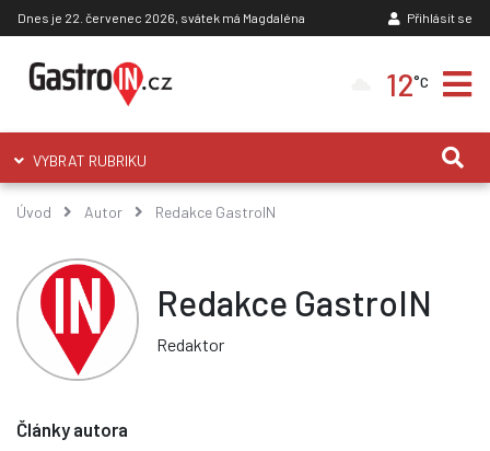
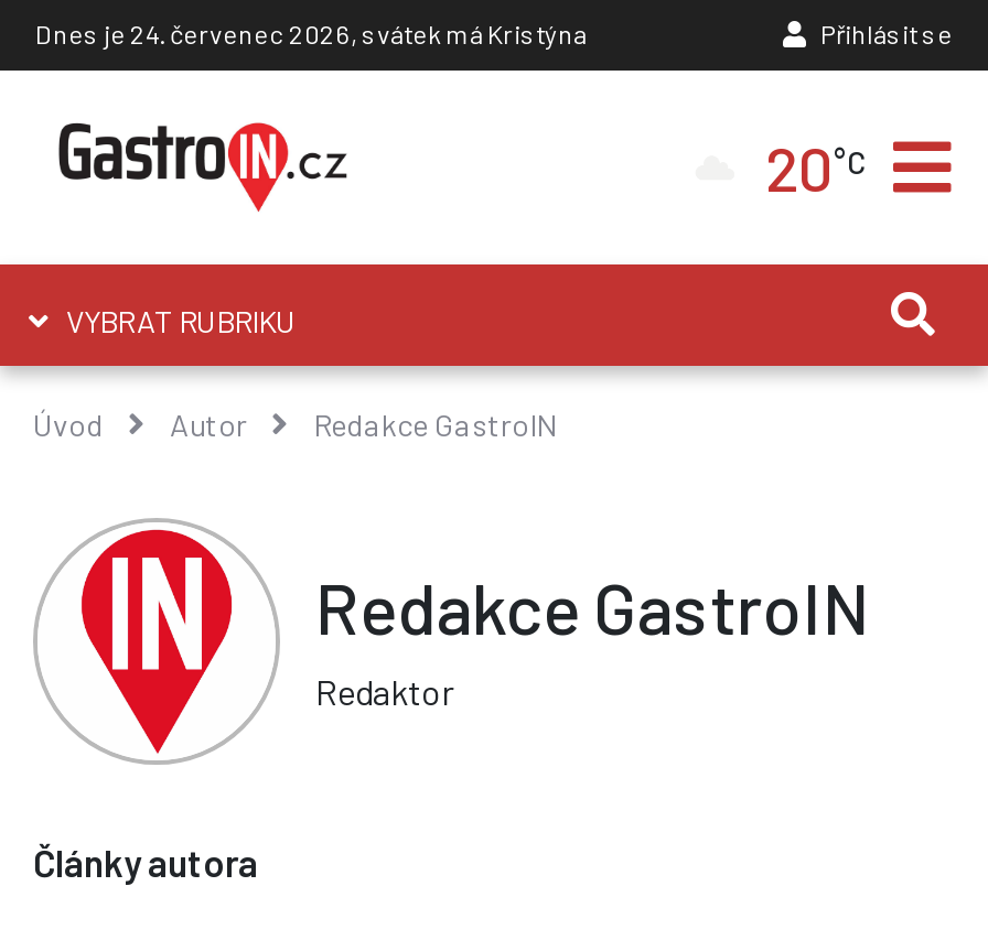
[17,10,305,25] Dnes je 22. červenec 2026, svátek má Magdaléna -> [35,18,587,48] Dnes je 24. červenec 2026, svátek má Kristýna
[386,66,429,103] 12°C -> [765,130,864,205] 20°C

